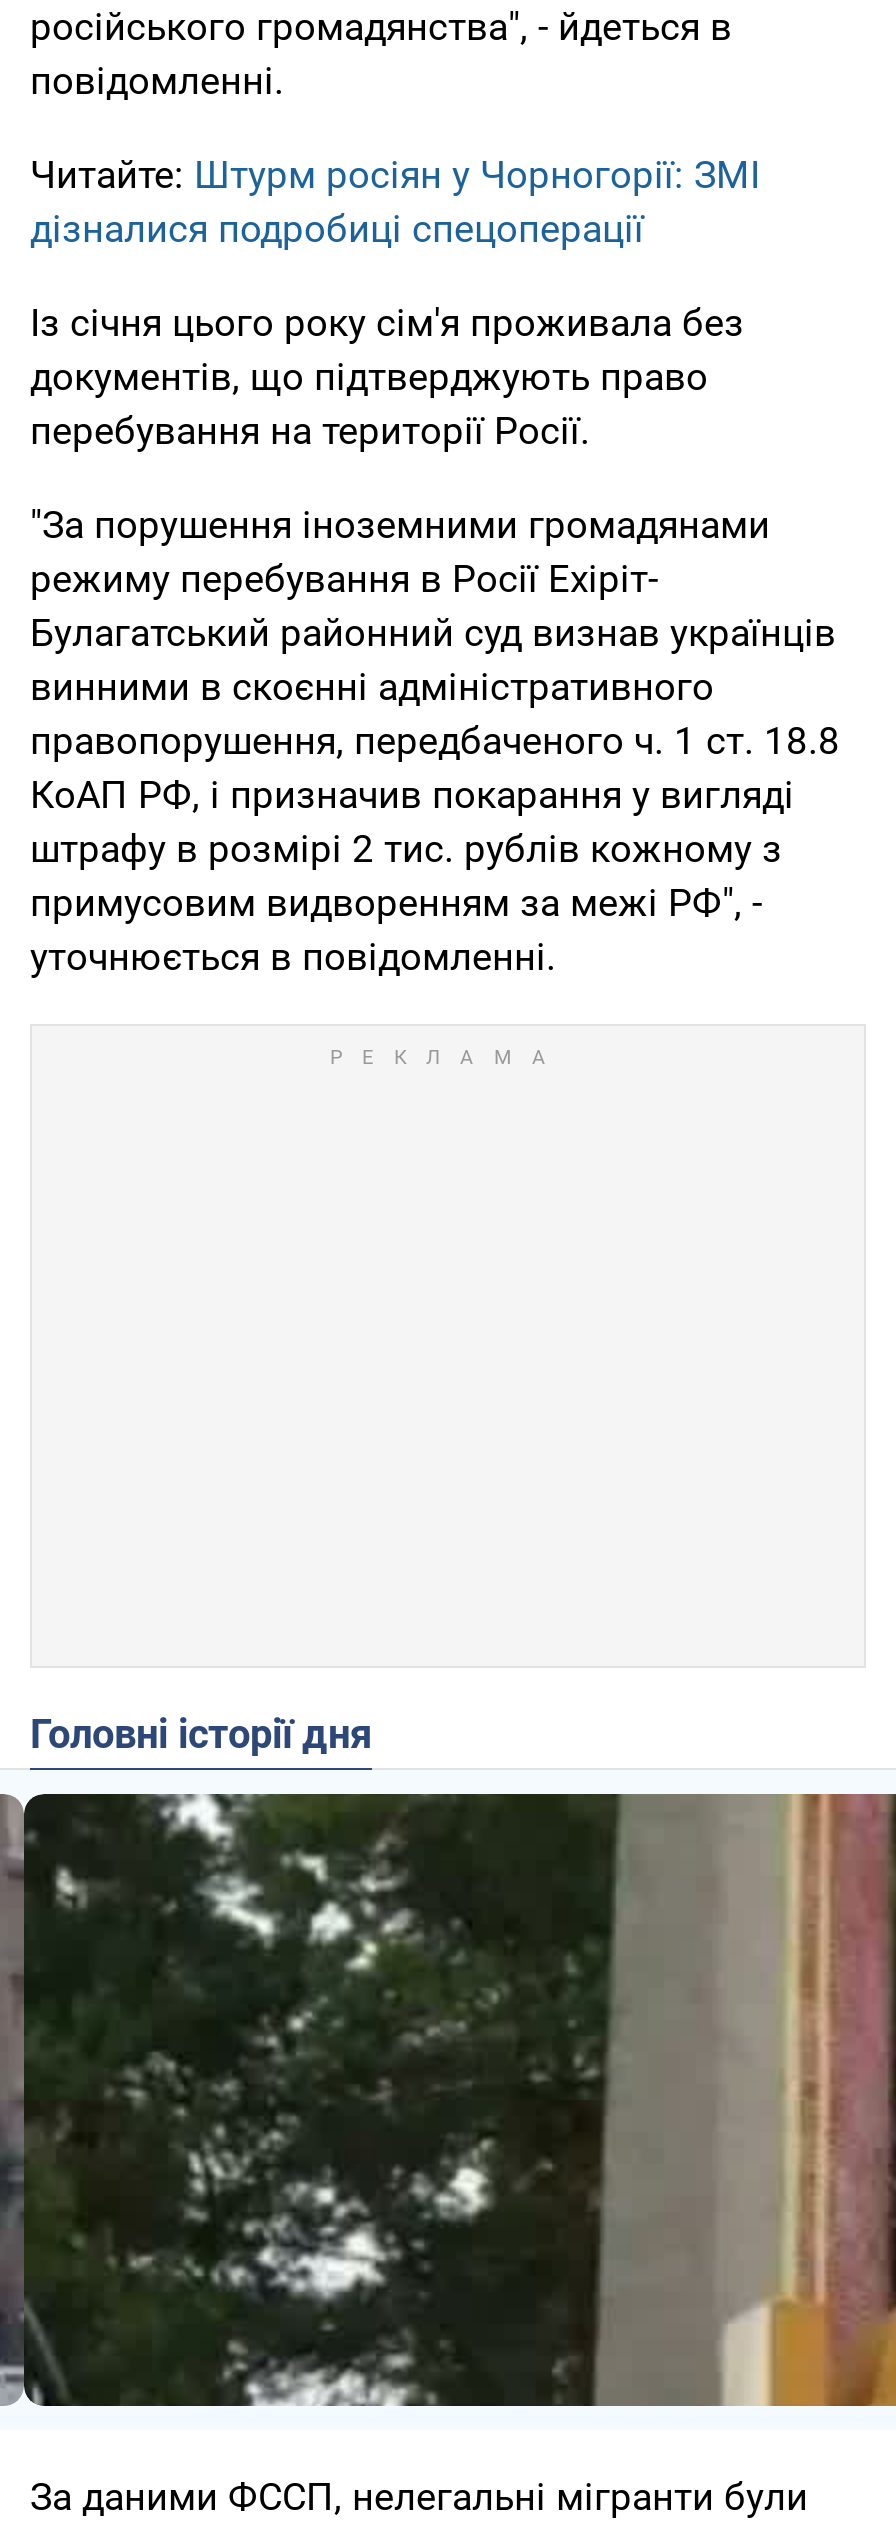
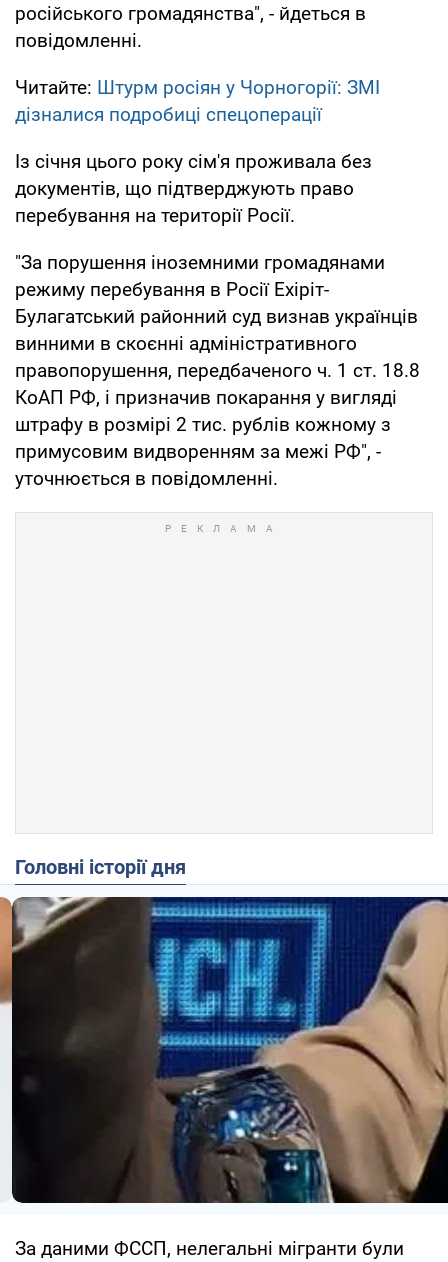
[6,1792,890,2408] [image] -> [3,896,445,1204] [image]

